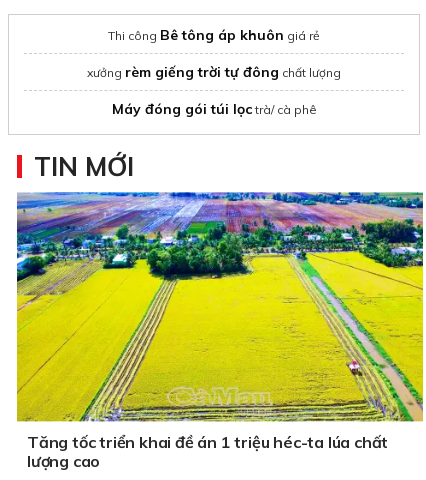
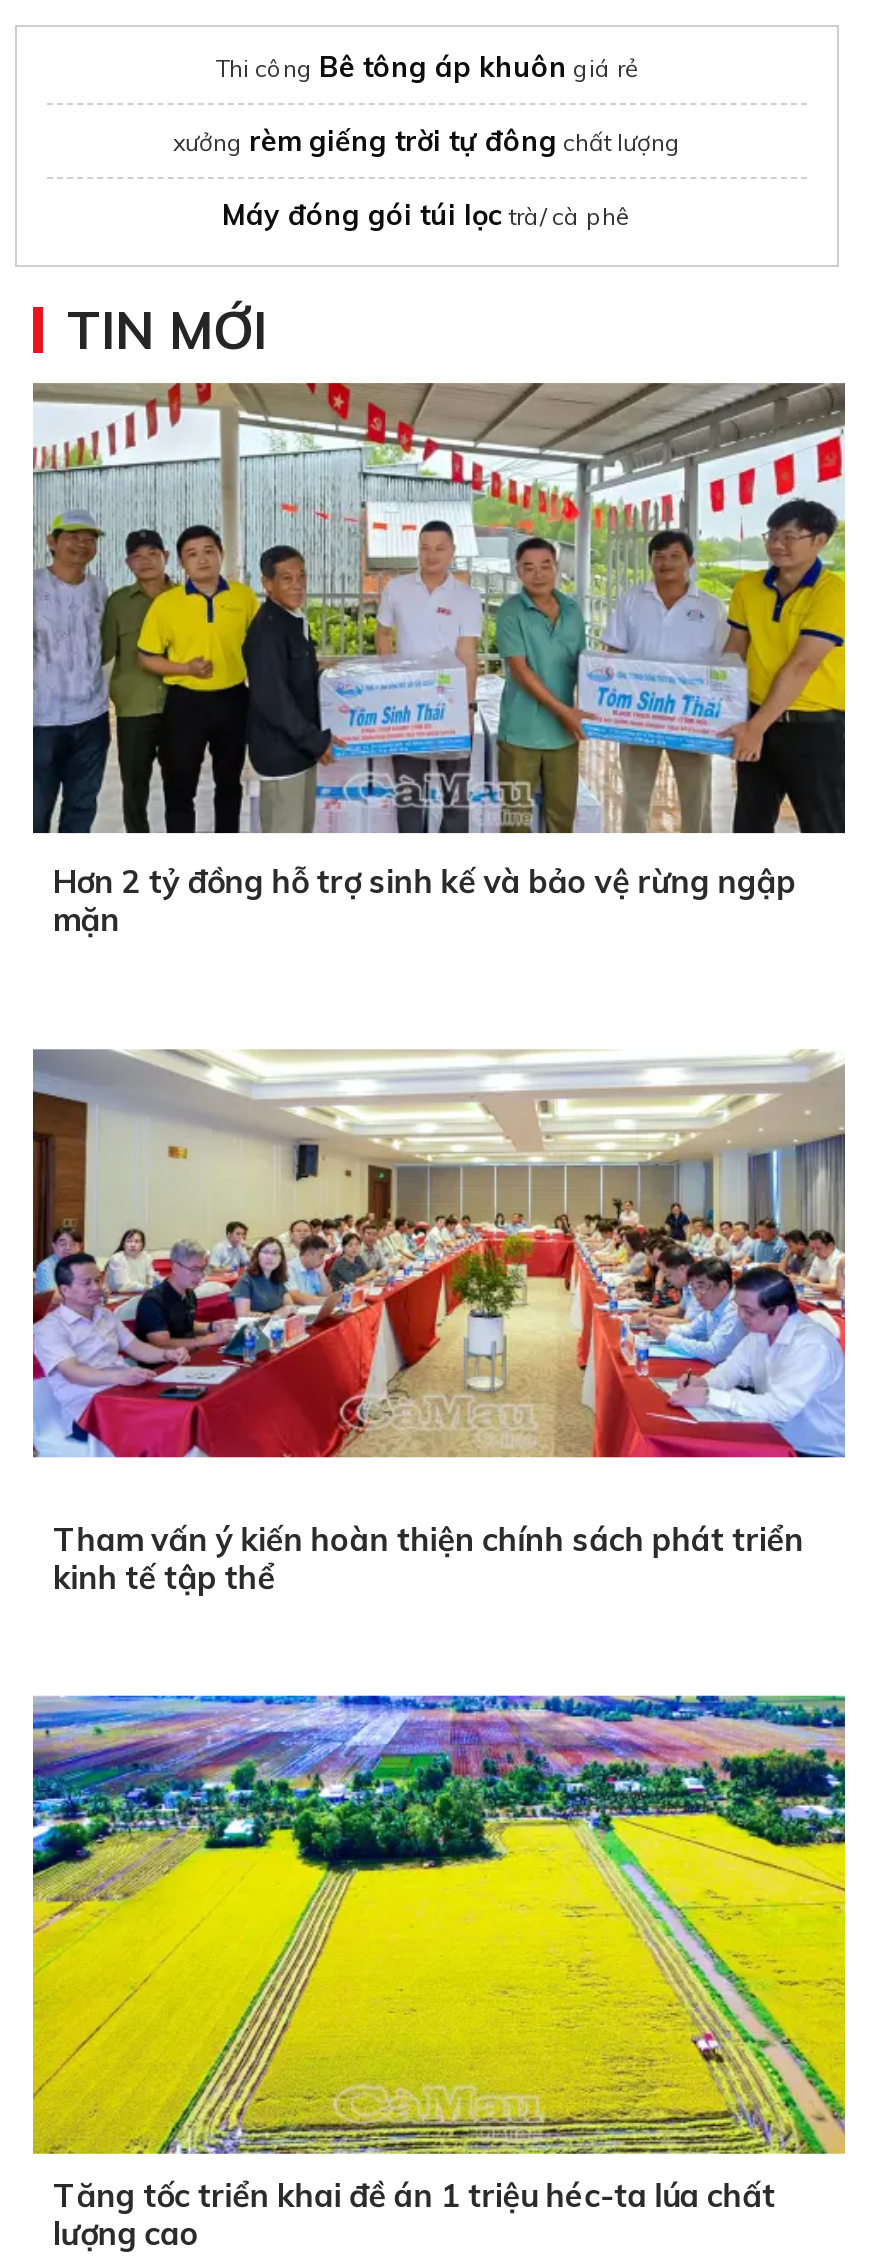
none -> [31,381,847,940] [image] | Hơn 2 tỷ đồng hỗ trợ sinh kế và bảo vệ rừng ngập | mặn
none -> [31,1047,847,1597] [image] | Tham vấn ý kiến hoàn thiện chính sách phát triển | kinh tế tập thể

